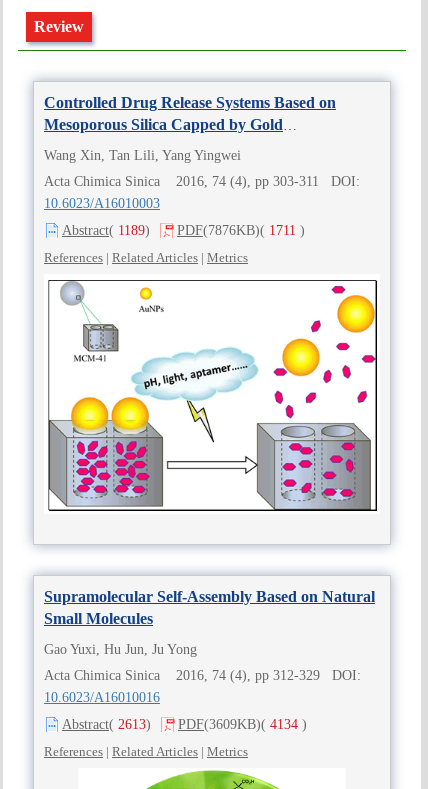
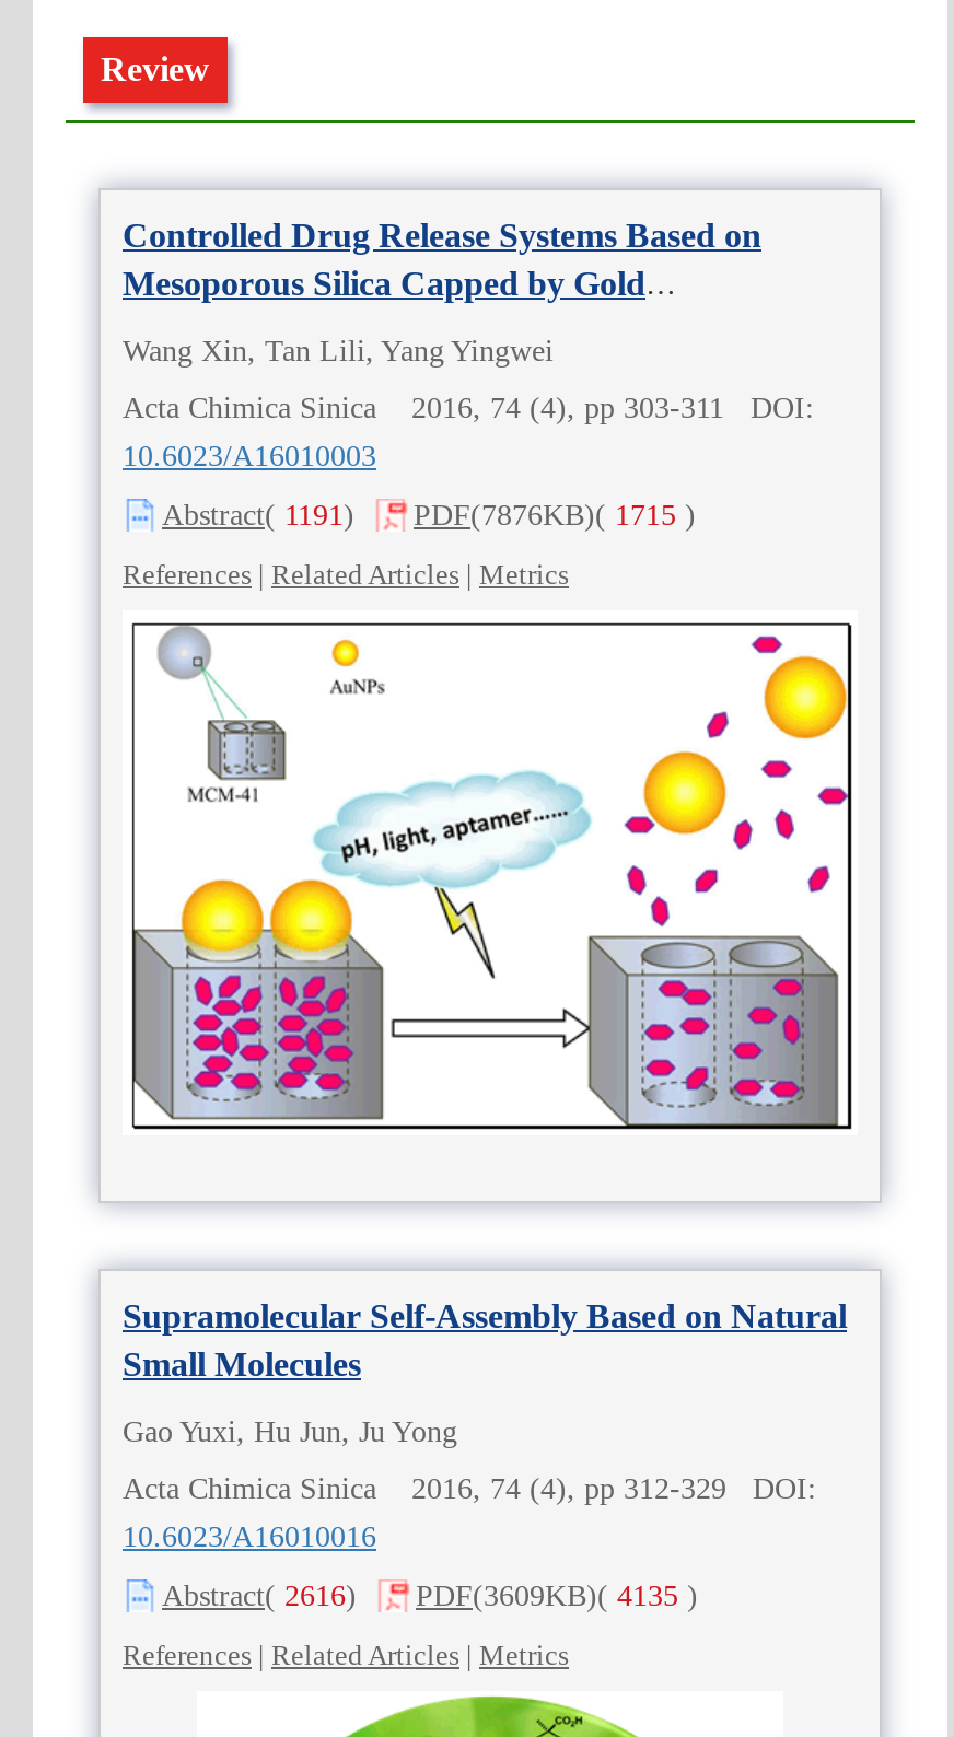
[62,223,150,238] Abstract(1189) -> [162,498,354,531] Abstract(1191)
[177,223,305,238] PDF(7876KB)(1711) -> [414,498,696,531] PDF(7876KB)(1715)
[62,717,151,732] Abstract(2613) -> [162,1579,357,1612] Abstract(2616)
[178,717,307,732] PDF(3609KB)(4134) -> [416,1579,698,1612] PDF(3609KB)(4135)

